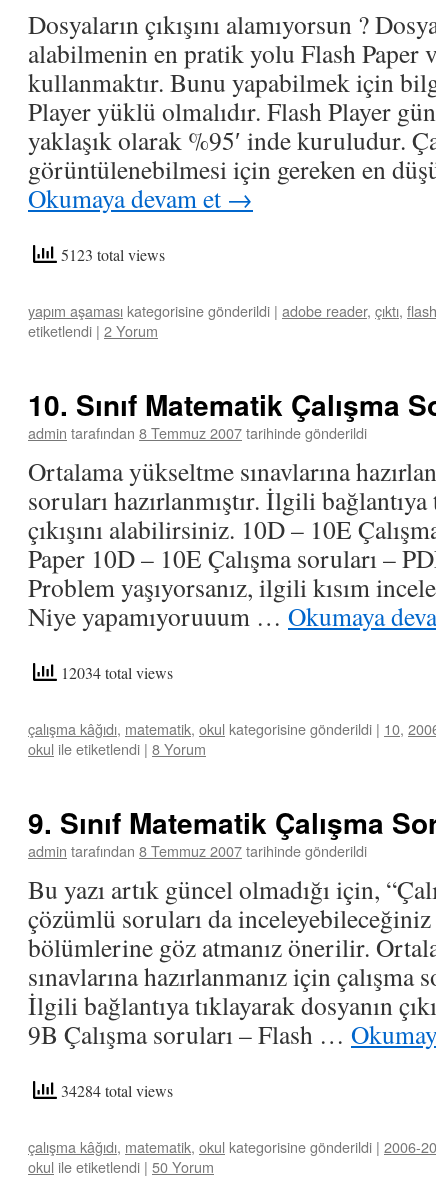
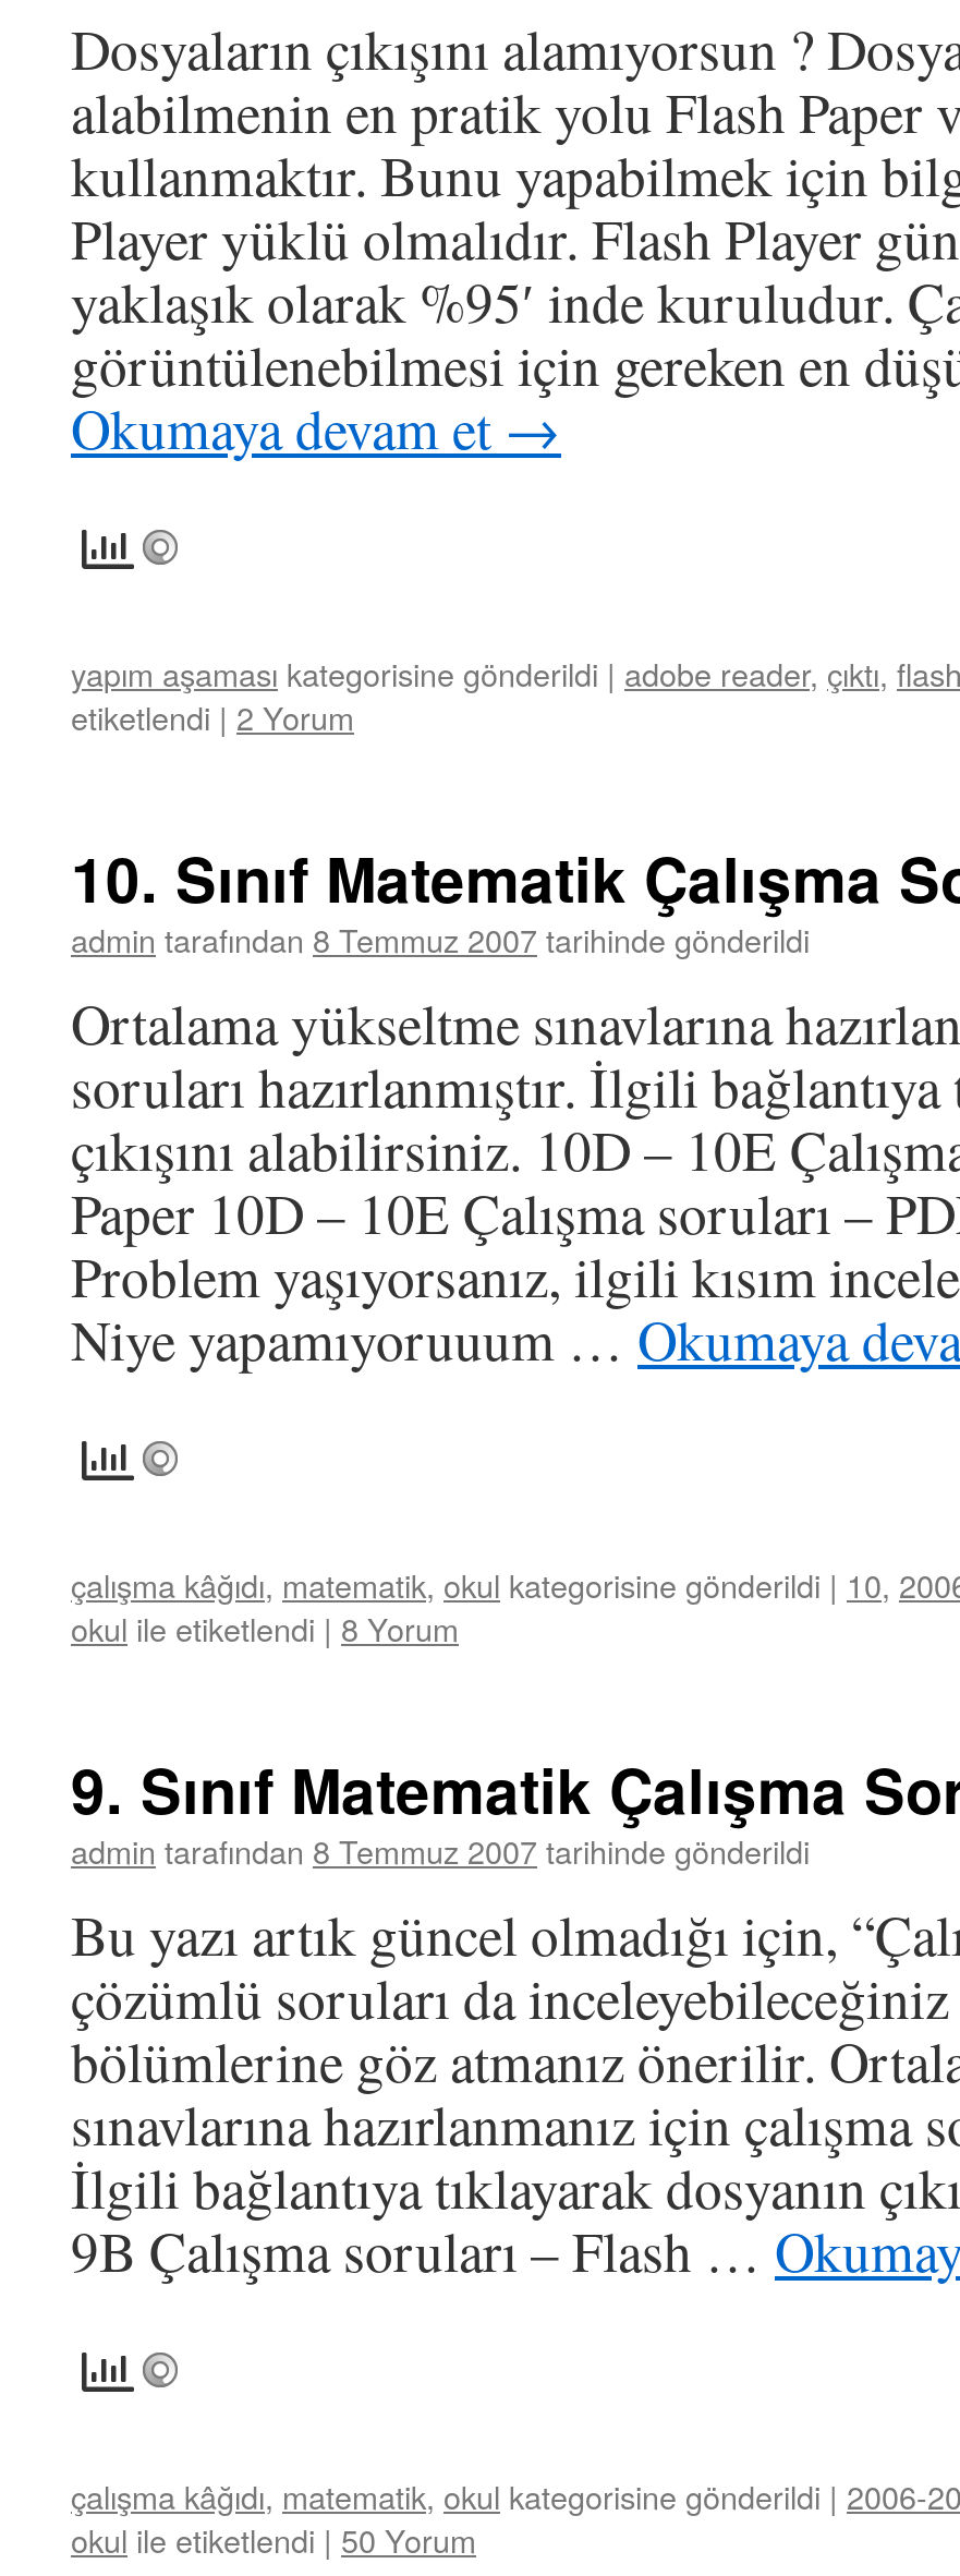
[57,244,165,265] 5123 total views -> none
[57,662,173,683] 12034 total views -> none
[57,1080,173,1101] 34284 total views -> none

